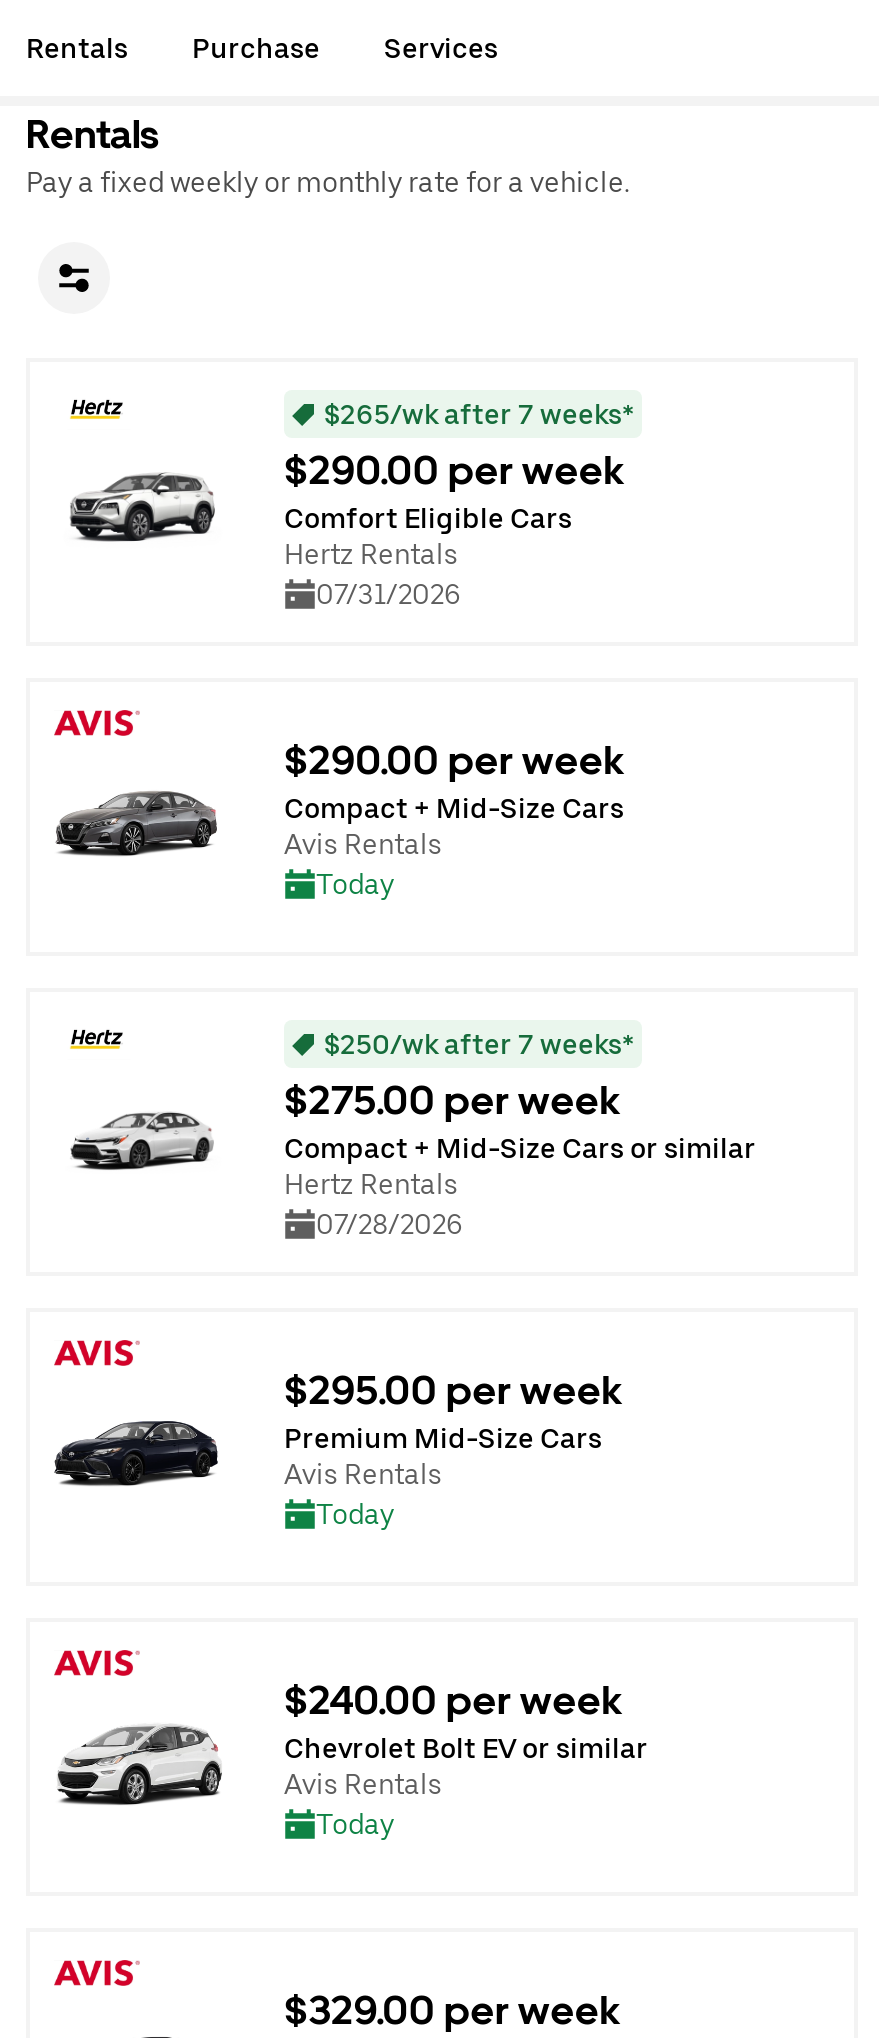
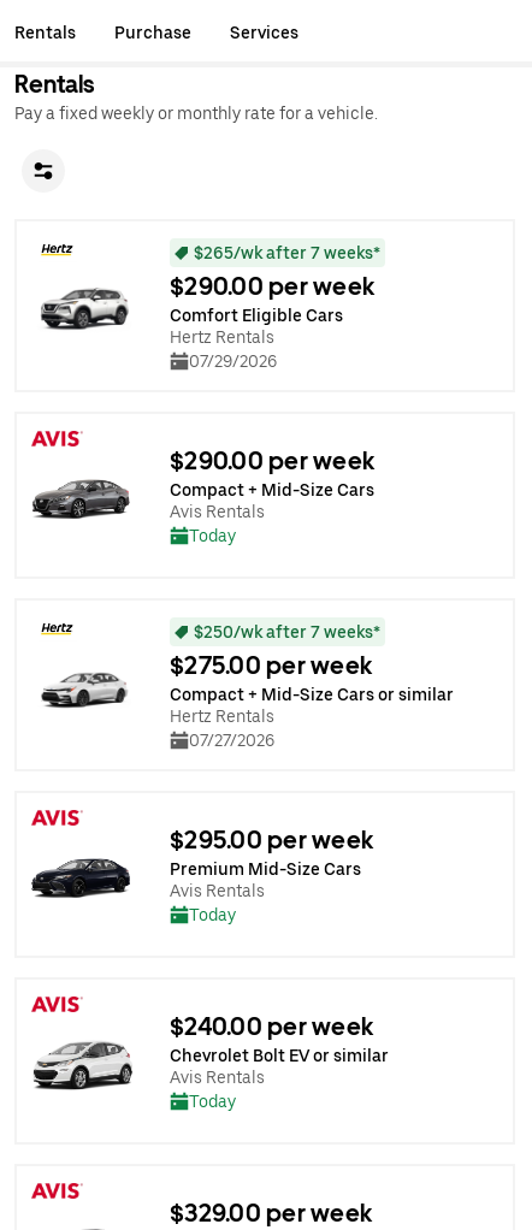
[316,578,460,610] 07/31/2026 -> [189,351,277,371] 07/29/2026
[316,1208,462,1240] 07/28/2026 -> [189,731,274,750] 07/27/2026

